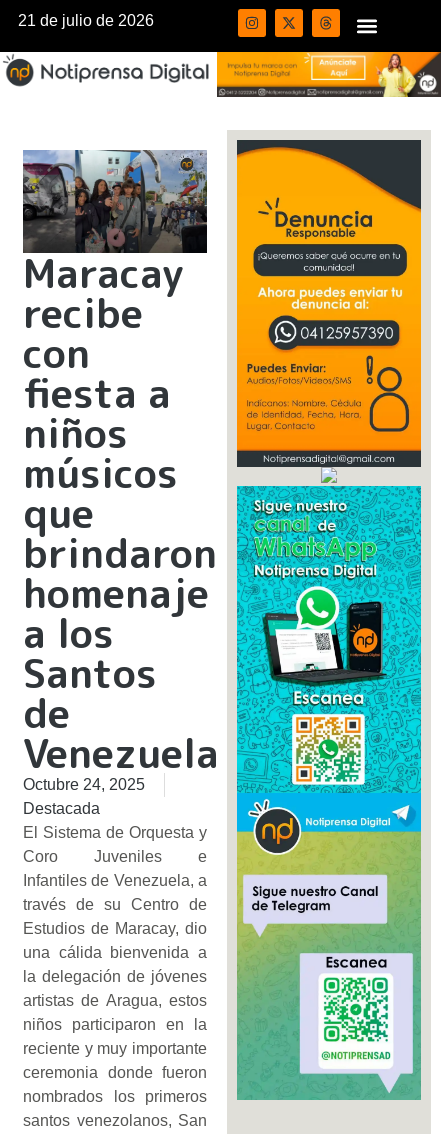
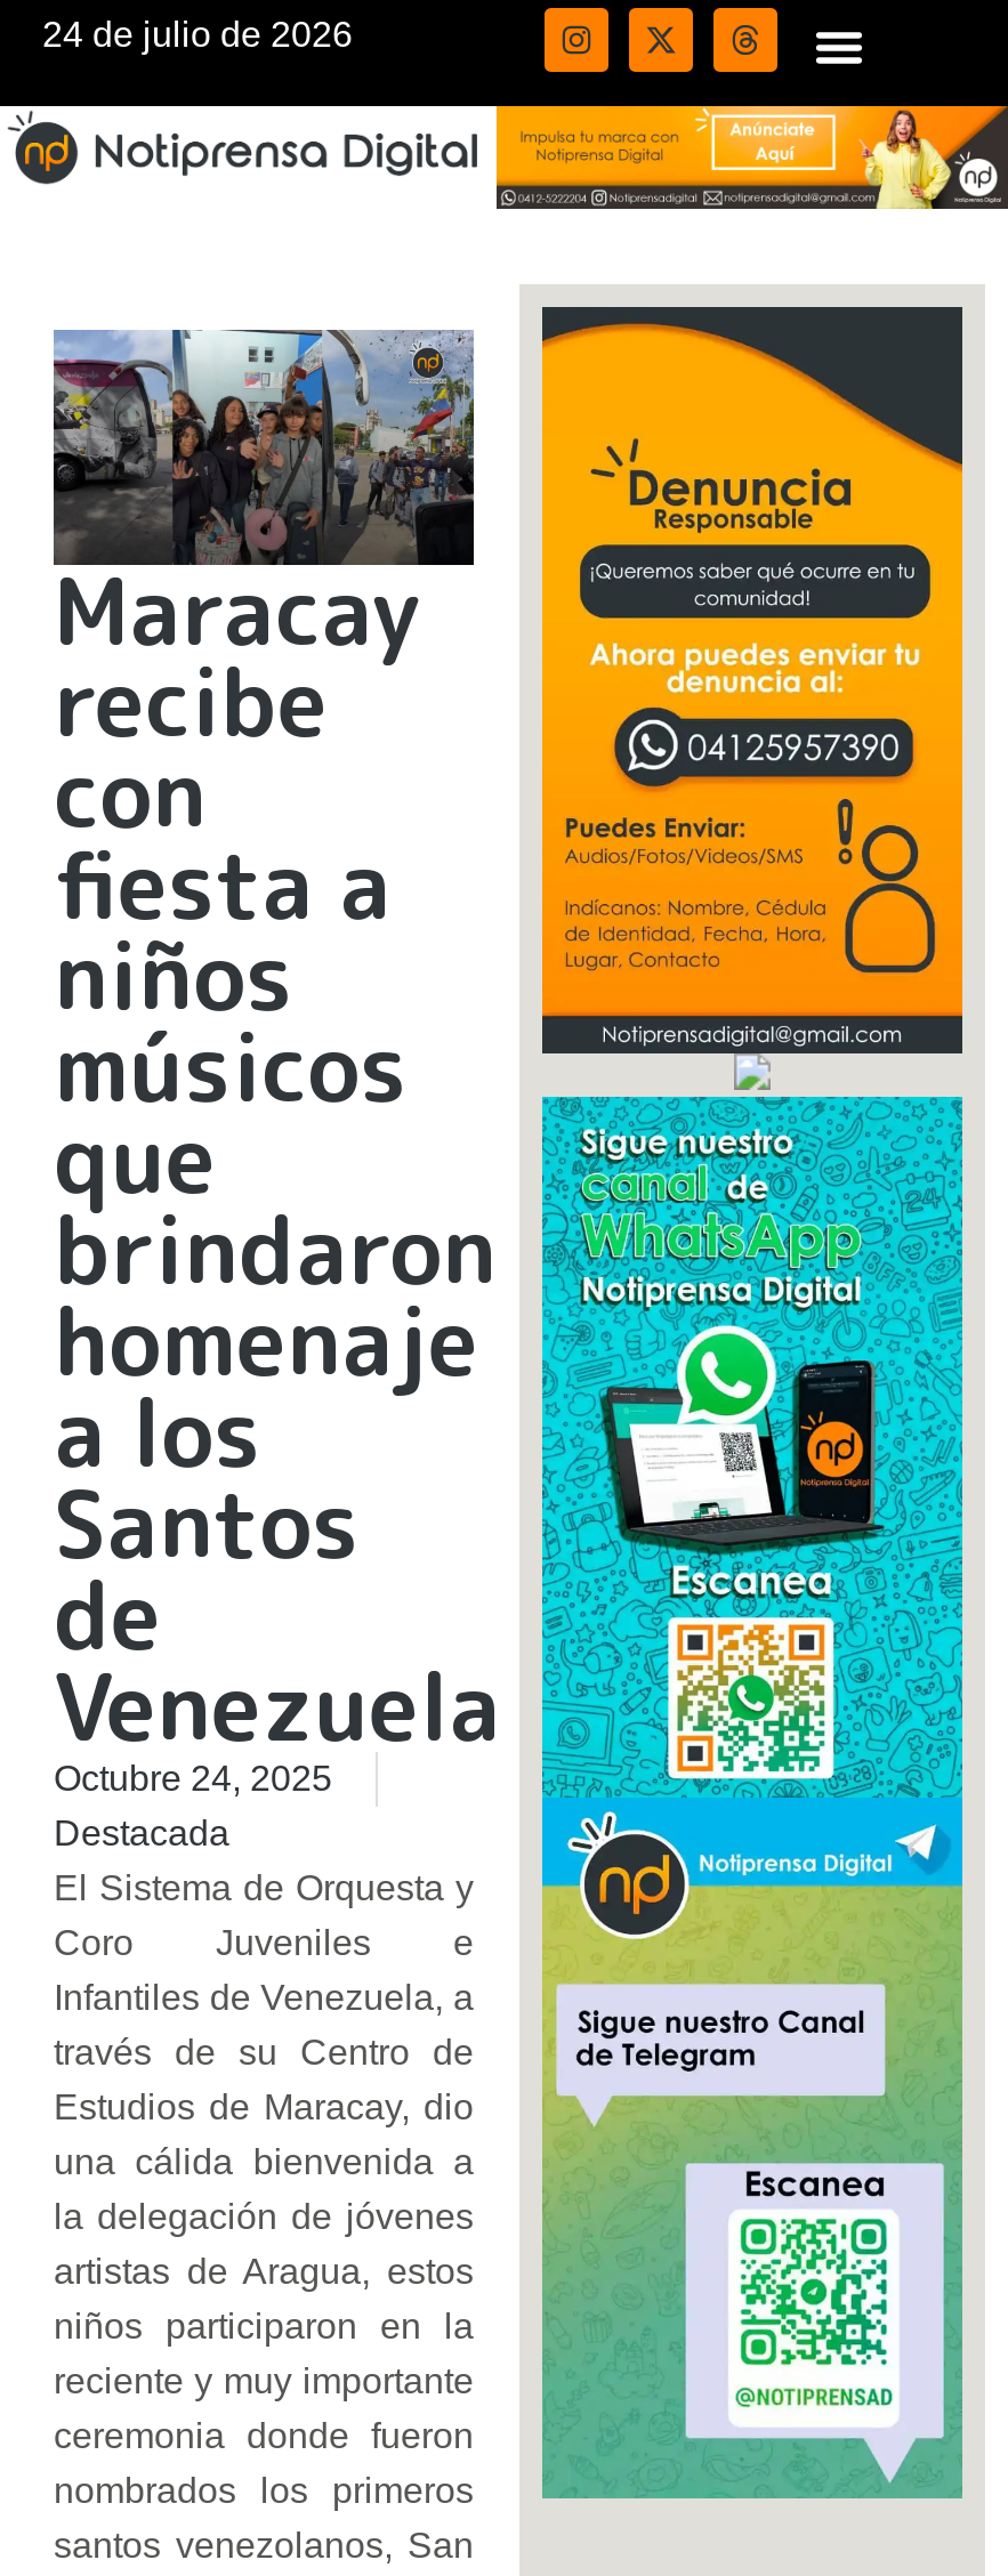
[18,12,154,29] 21 de julio de 2026 -> [42,15,353,54] 24 de julio de 2026

